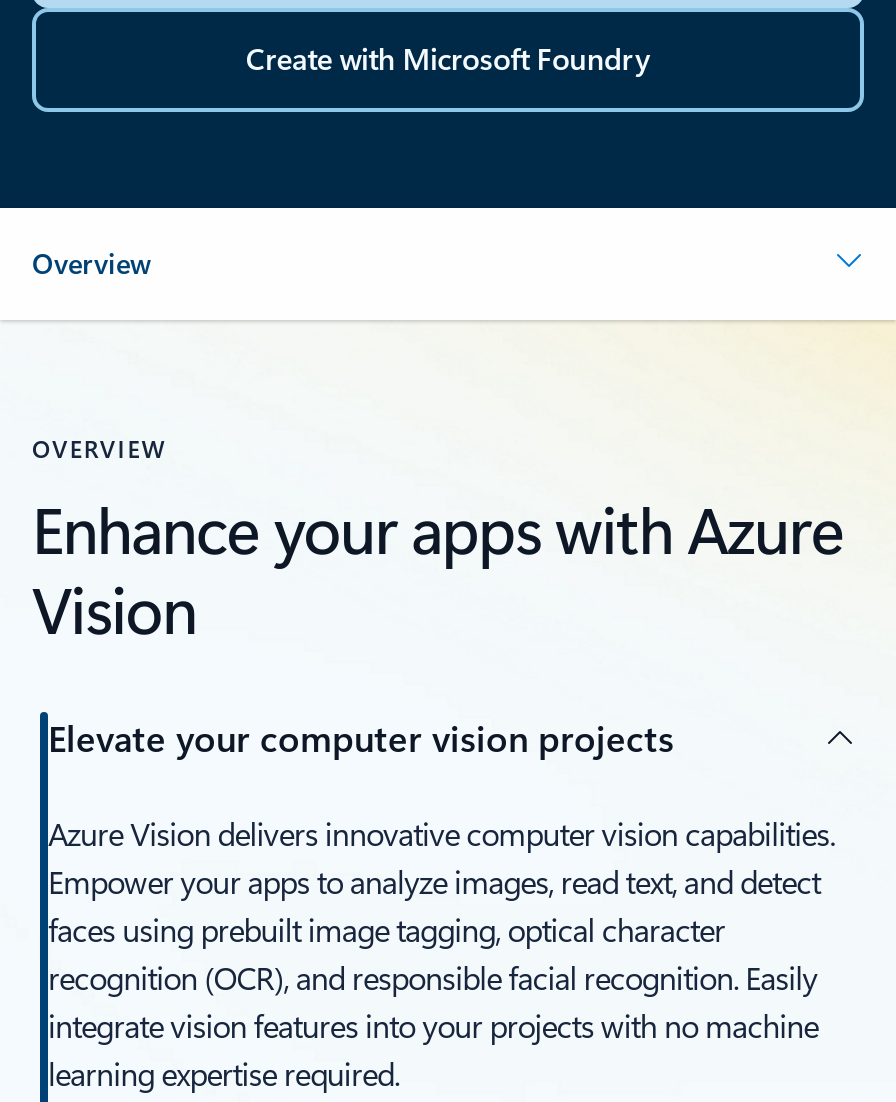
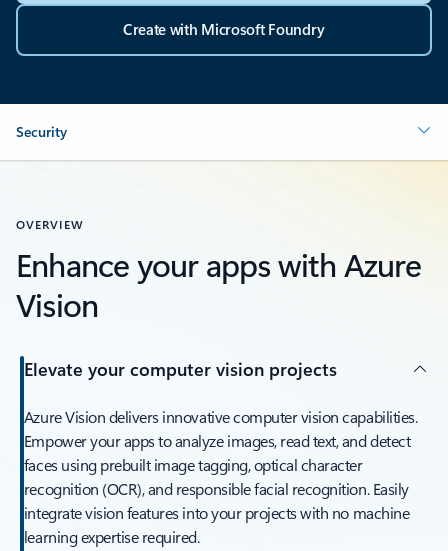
[32,245,152,283] Overview -> [16,122,67,141] Security

